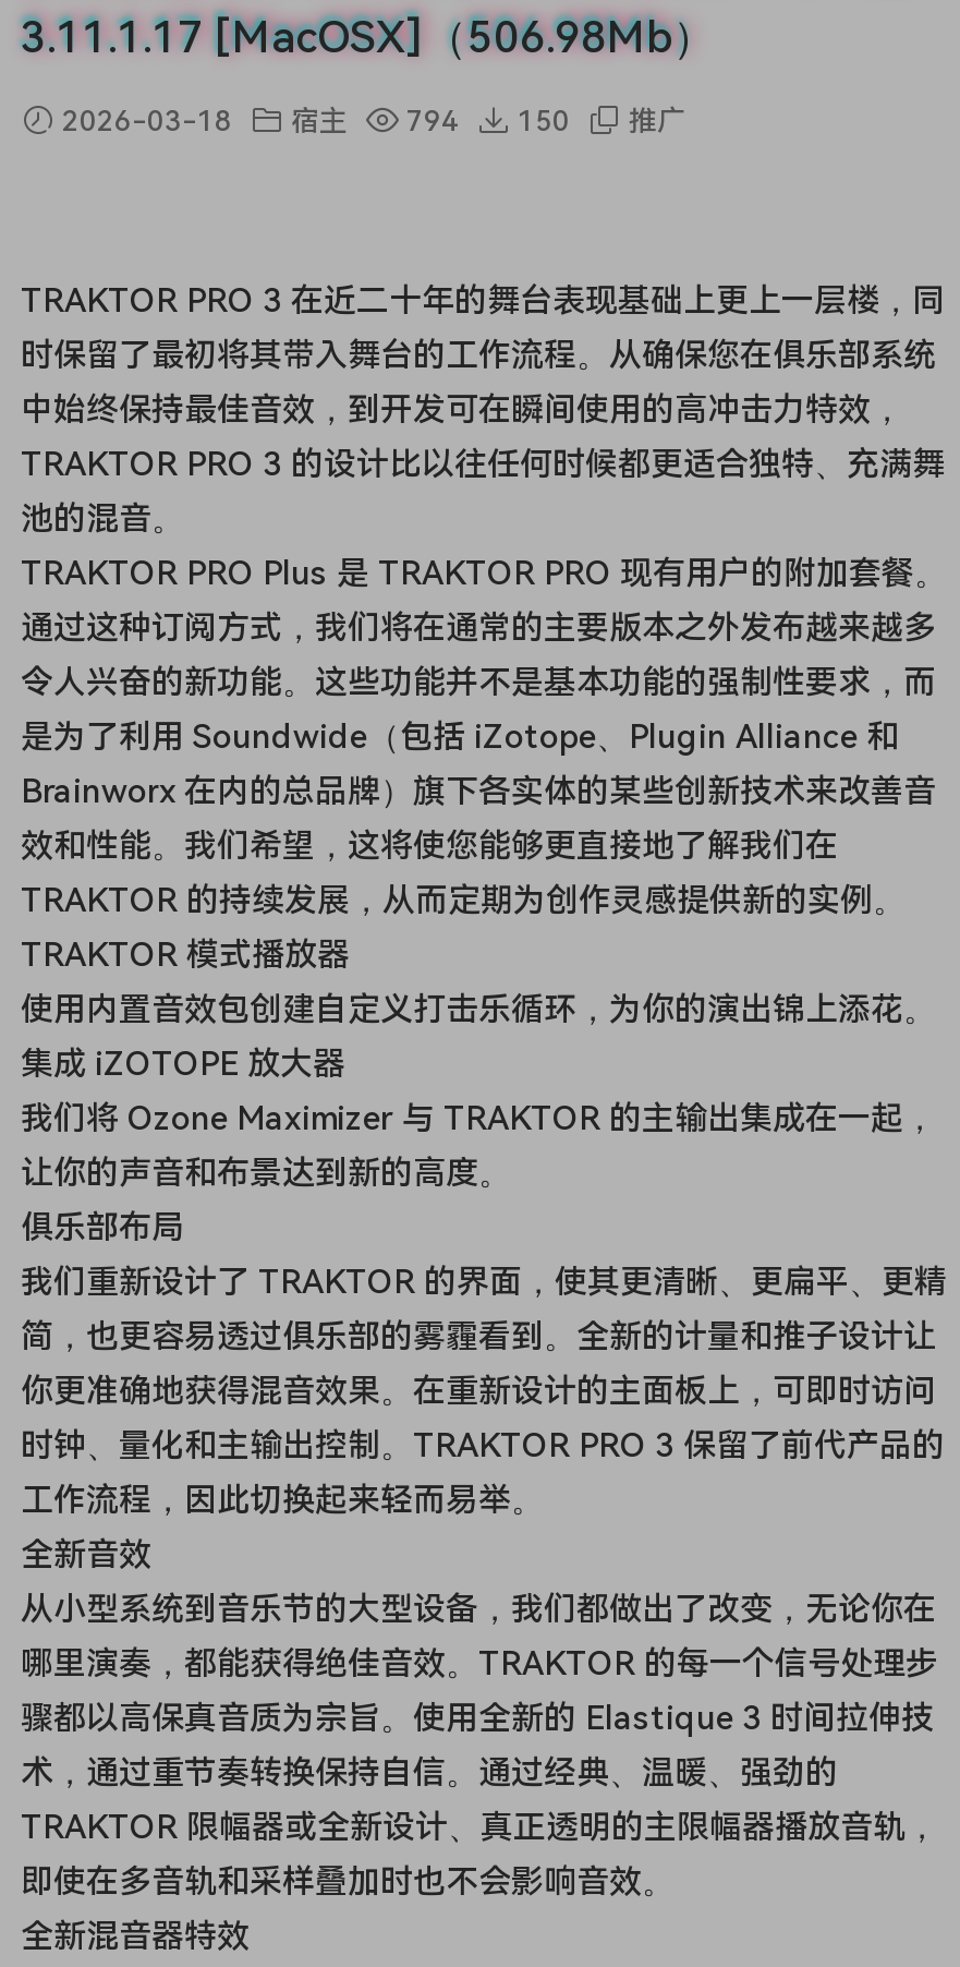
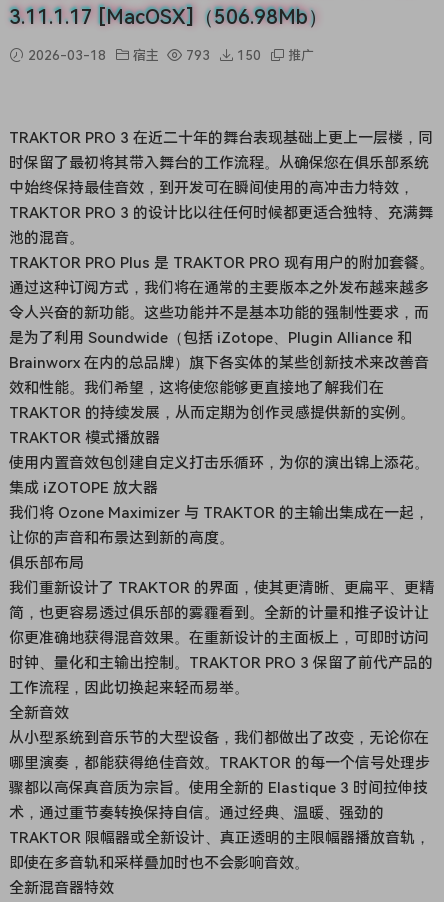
[56,105,685,137] 2026-03-18 宿主 794 150 推广 -> [25,48,314,63] 2026-03-18 宿主 793 150 推广

